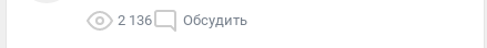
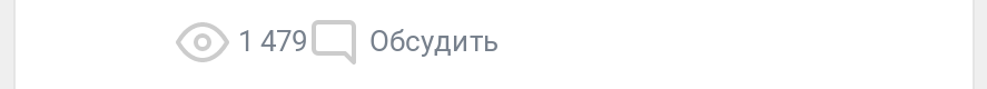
[118,12,247,28] 2 136 Обсудить -> [238,24,499,57] 1 479 Обсудить

